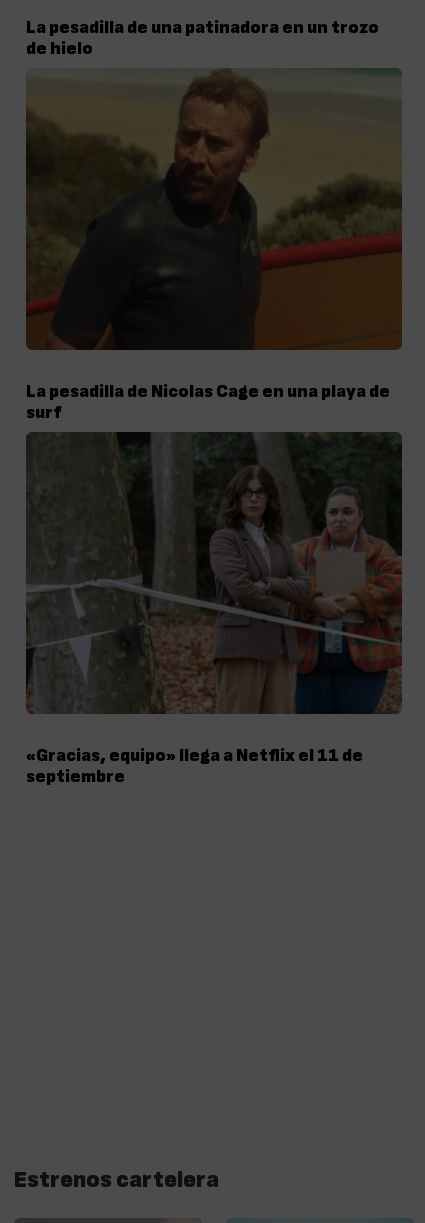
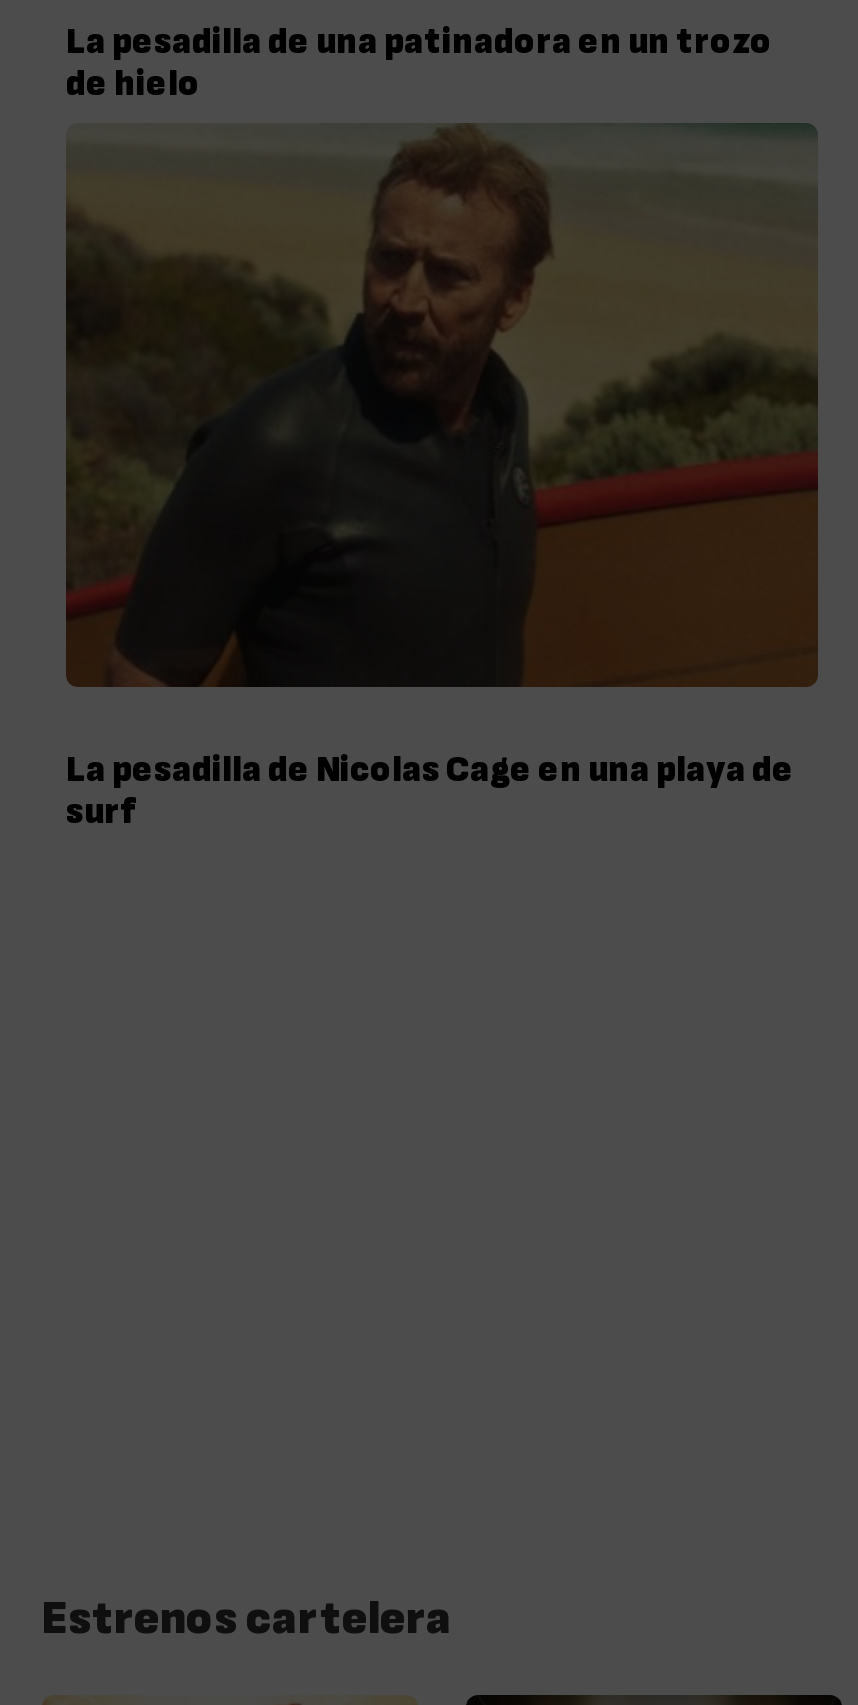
[25,431,403,786] [image] | «Gracias, equipo» llega a Netflix el 11 de | septiembre -> none

